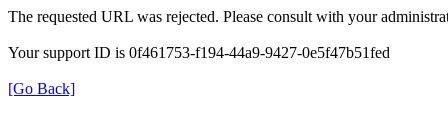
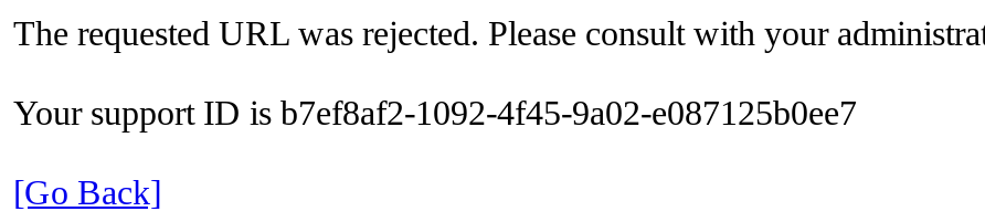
[8,44,390,61] Your support ID is 0f461753-f194-44a9-9427-0e5f47b51fed -> [13,94,857,131] Your support ID is b7ef8af2-1092-4f45-9a02-e087125b0ee7

